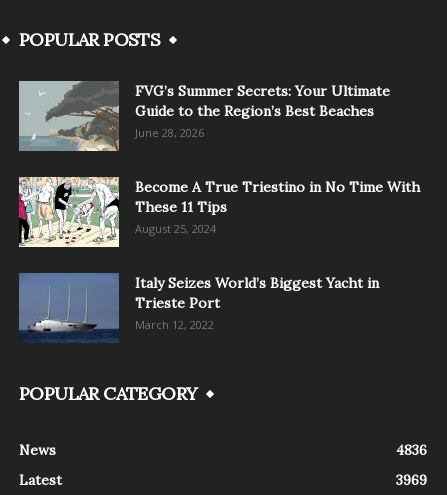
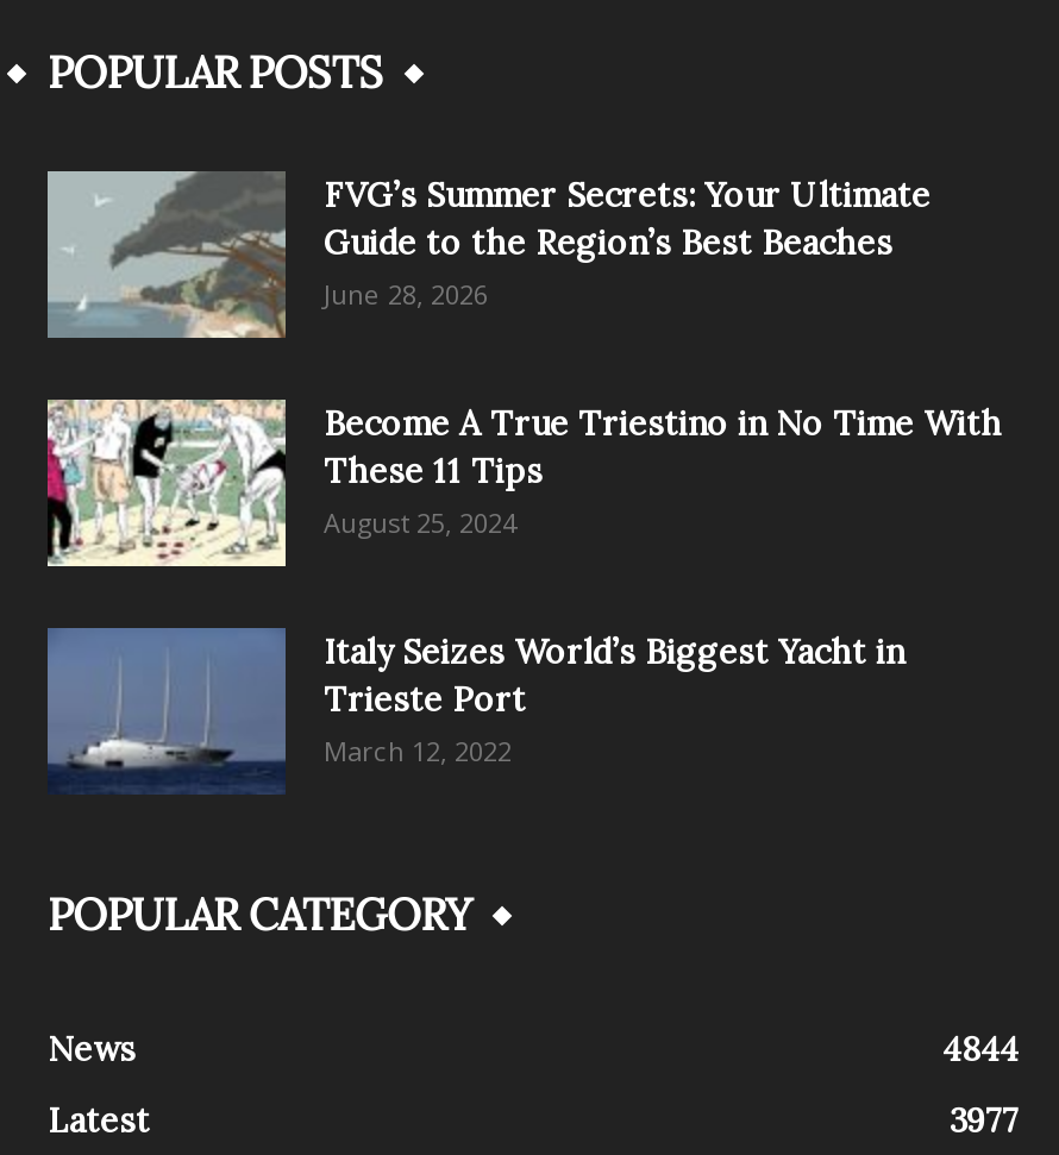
[396,441,427,459] 4836 -> [942,1028,1019,1071] 4844
[396,471,427,489] 3969 -> [950,1099,1019,1142] 3977

